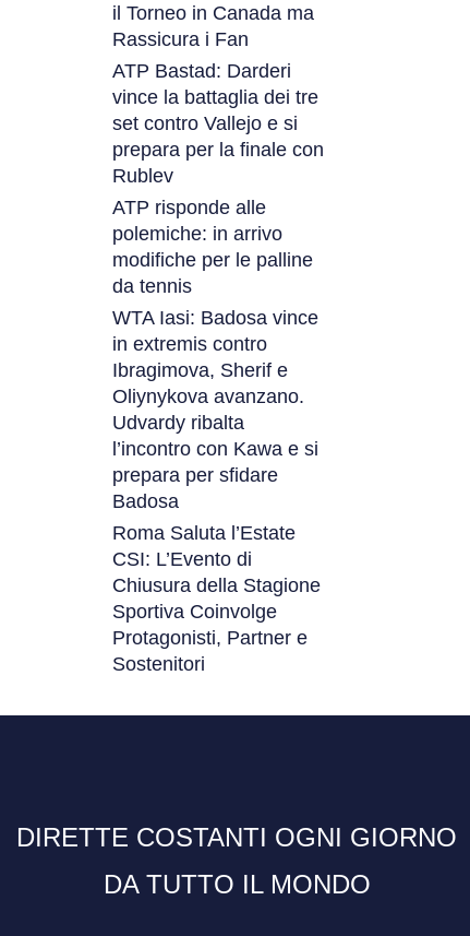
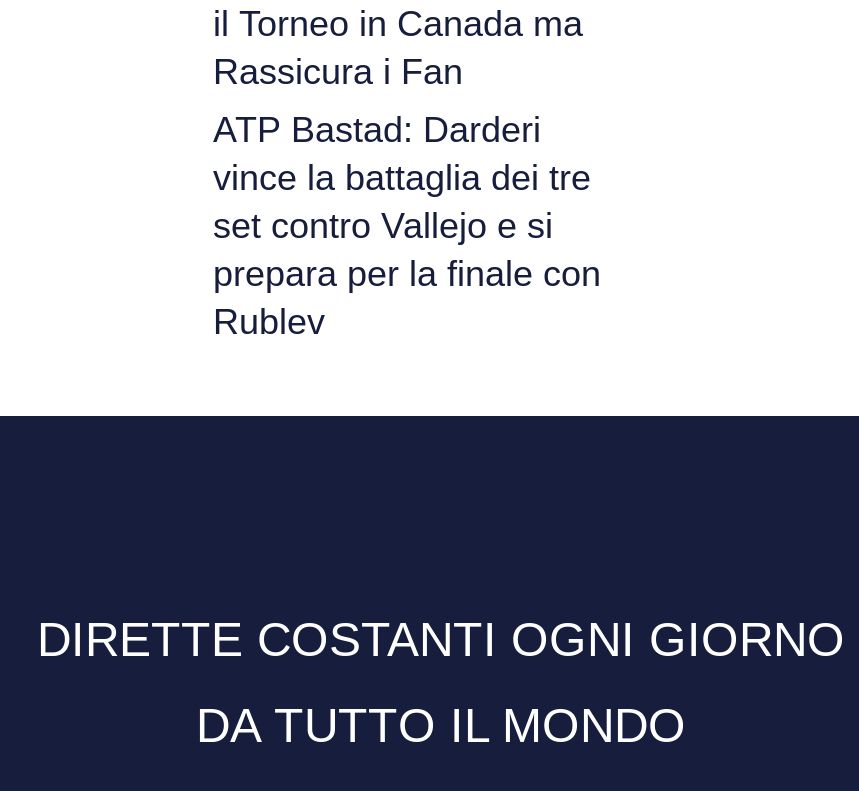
[112,197,321,675] ATP risponde alle | polemiche: in arrivo | modifiche per le palline | da tennis | WTA Iasi: Badosa vince | in extremis contro | Ibragimova, Sherif e | Oliynykova avanzano. | Udvardy ribalta | l’incontro con Kawa e si | prepara per sfidare | Badosa | Roma Saluta l’Estate | CSI: L’Evento di | Chiusura della Stagione | Sportiva Coinvolge | Protagonisti, Partner e | Sostenitori -> none

